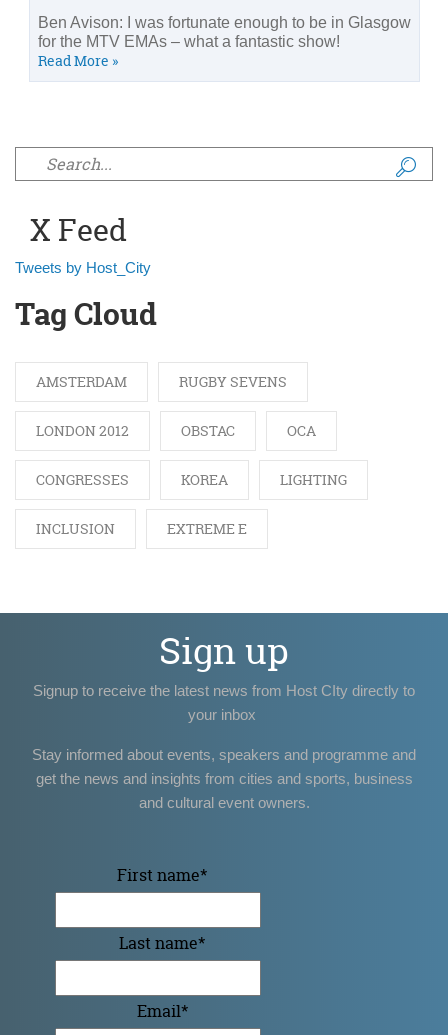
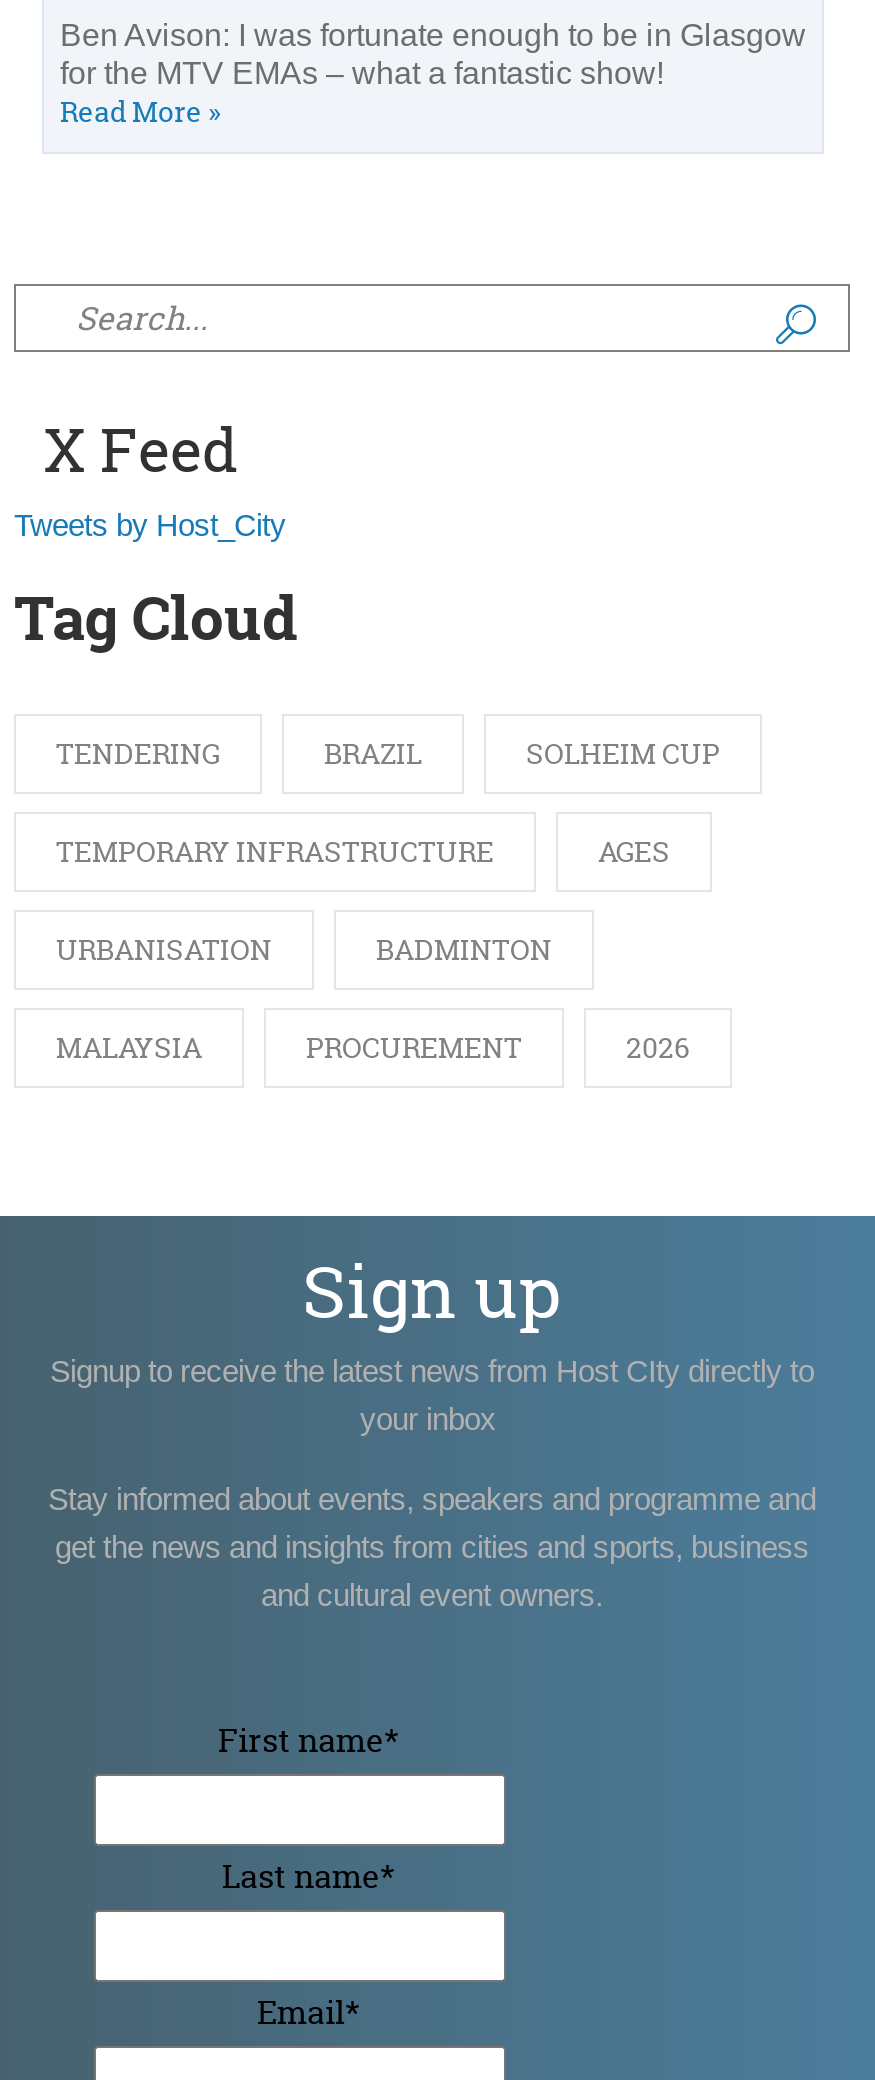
[36,372,287,391] AMSTERDAM | RUGBY SEVENS -> [56,735,720,773] TENDERING | BRAZIL | SOLHEIM CUP
[36,421,316,440] LONDON 2012 | OBSTAC | OCA -> [56,833,670,871] TEMPORARY INFRASTRUCTURE | AGES
[36,470,347,489] CONGRESSES | KOREA | LIGHTING -> [56,931,552,969] URBANISATION | BADMINTON
[36,519,247,538] INCLUSION | EXTREME E -> [56,1029,690,1067] MALAYSIA | PROCUREMENT | 2026

